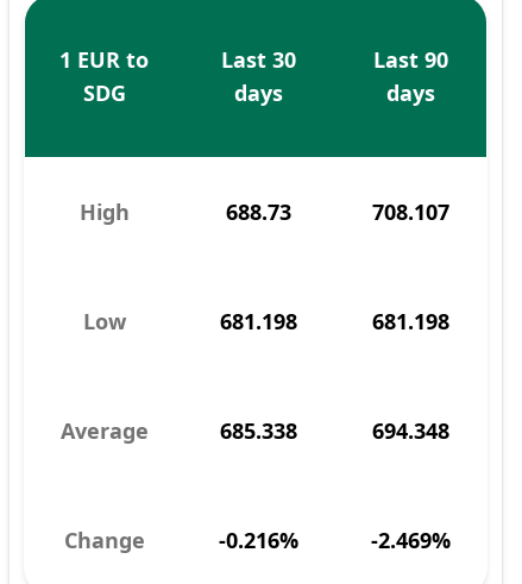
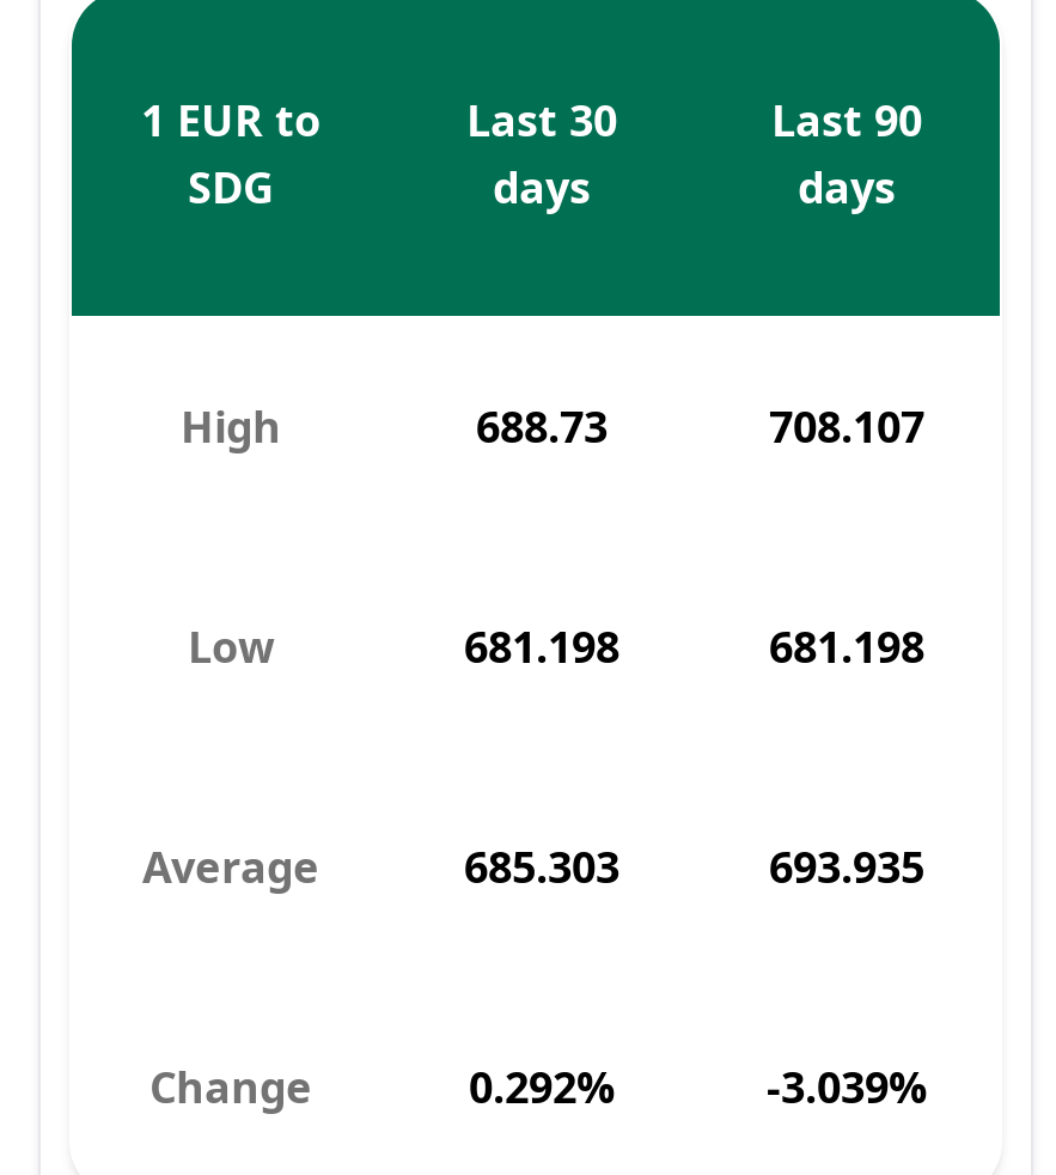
[220,416,297,445] 685.338 -> [464,838,619,895] 685.303
[372,416,449,445] 694.348 -> [769,838,924,895] 693.935
[219,526,298,554] -0.216% -> [469,1058,615,1115] 0.292%
[370,526,450,554] -2.469% -> [767,1058,927,1115] -3.039%

